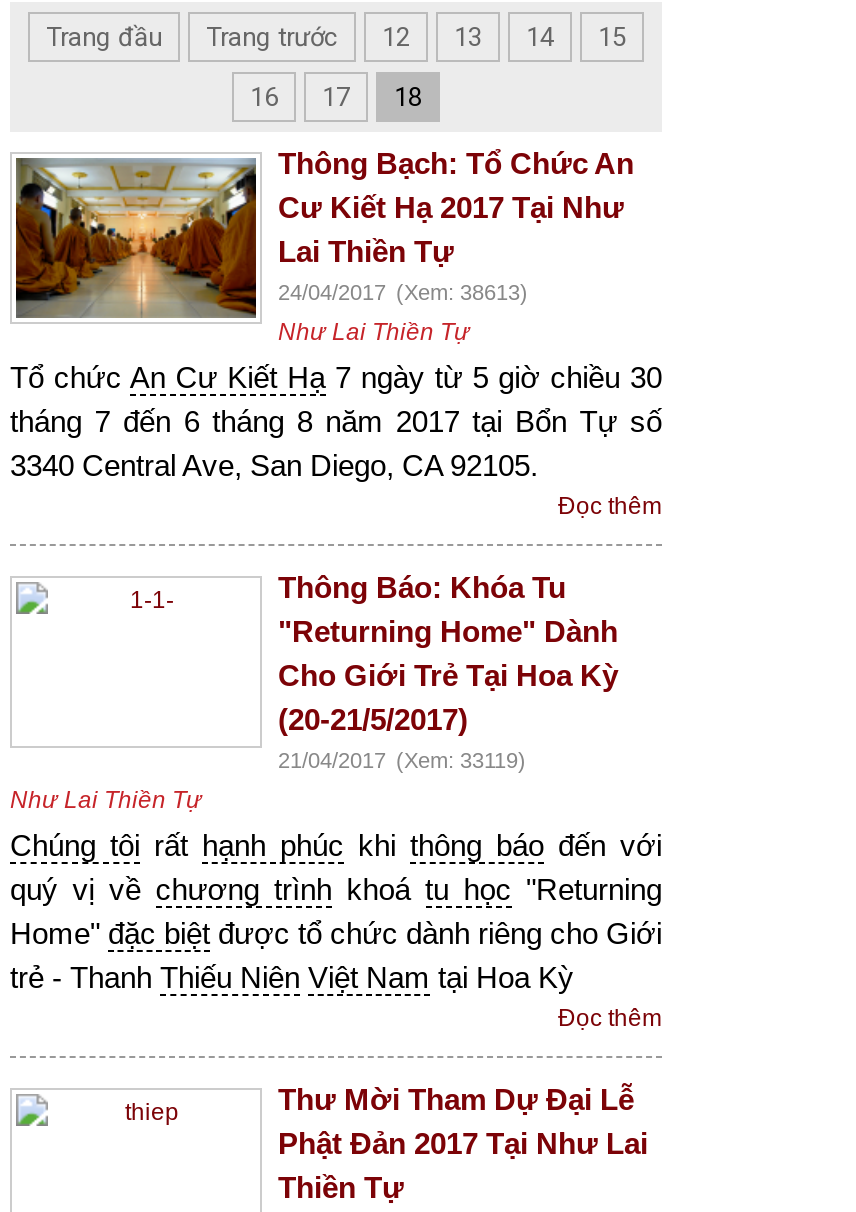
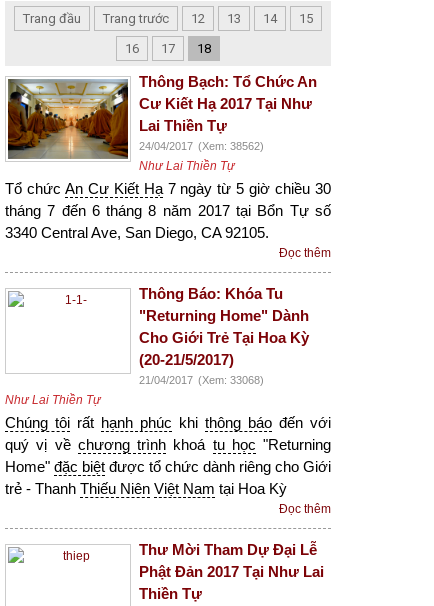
[278,281,528,305] 24/04/2017 (Xem: 38613) -> [139,140,264,152] 24/04/2017 (Xem: 38562)
[278,749,526,773] 21/04/2017 (Xem: 33119) -> [139,374,264,386] 21/04/2017 (Xem: 33068)

